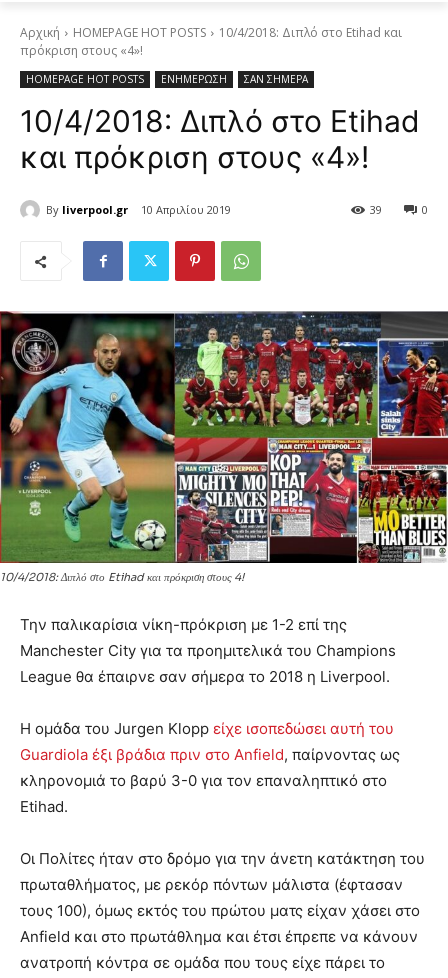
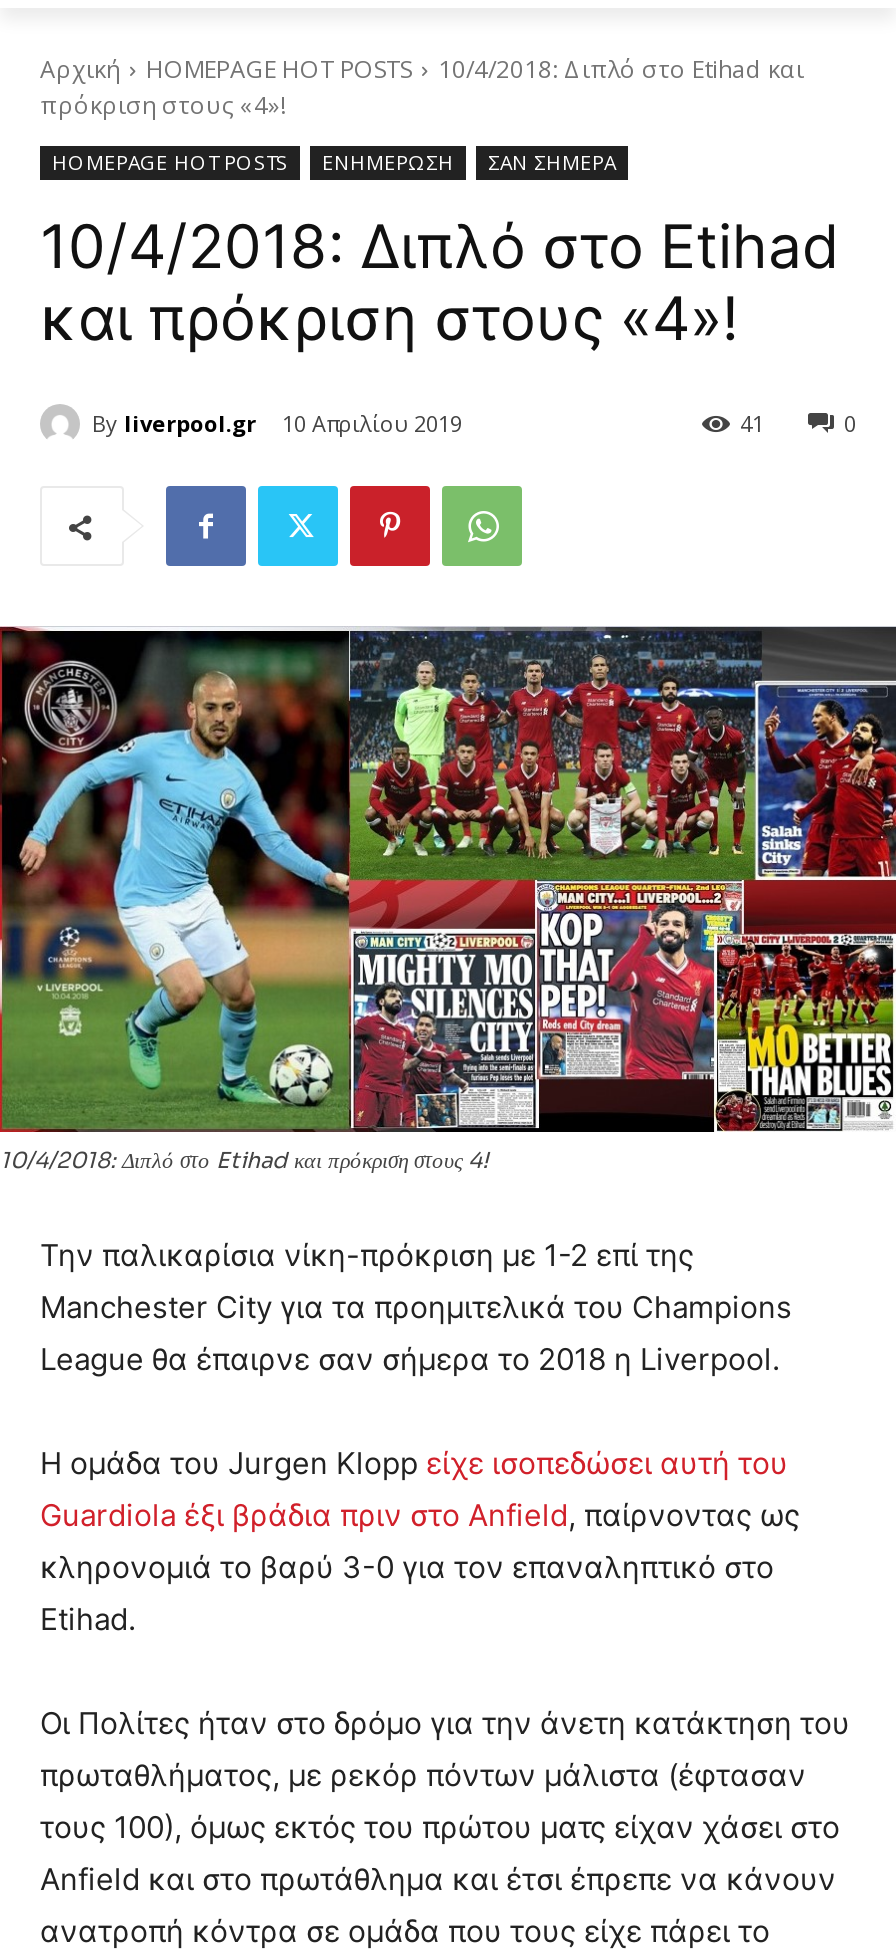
[370,202,382,217] 39 -> [740,408,764,438] 41

